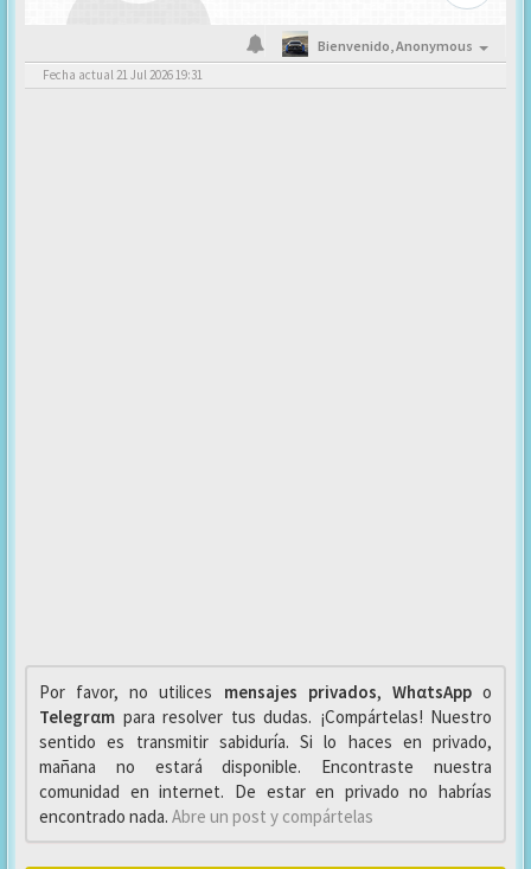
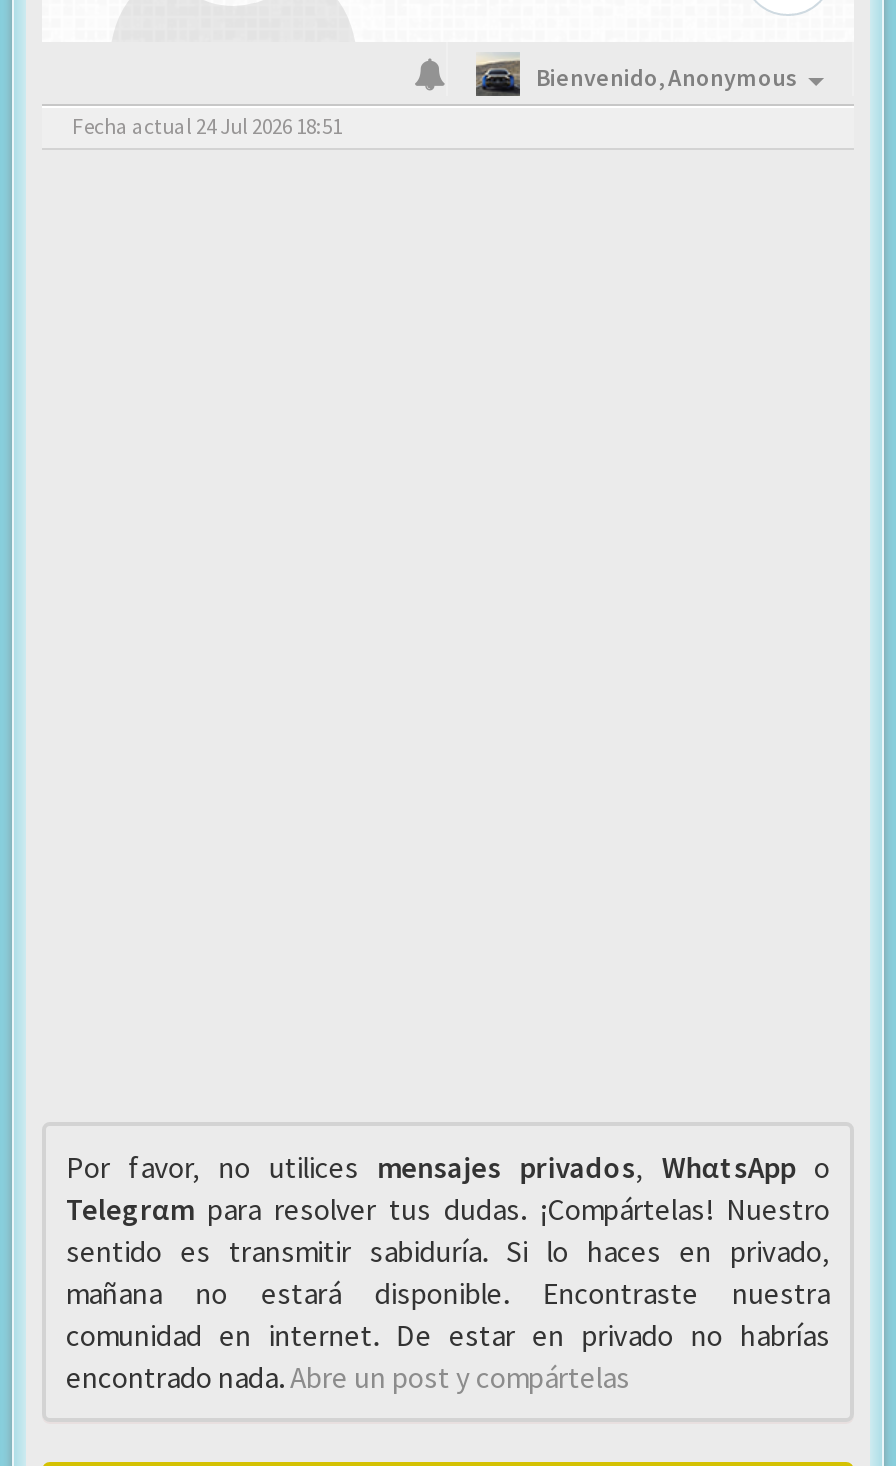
[43,66,203,83] Fecha actual 21 Jul 2026 19:31 -> [72,112,342,140] Fecha actual 24 Jul 2026 18:51

